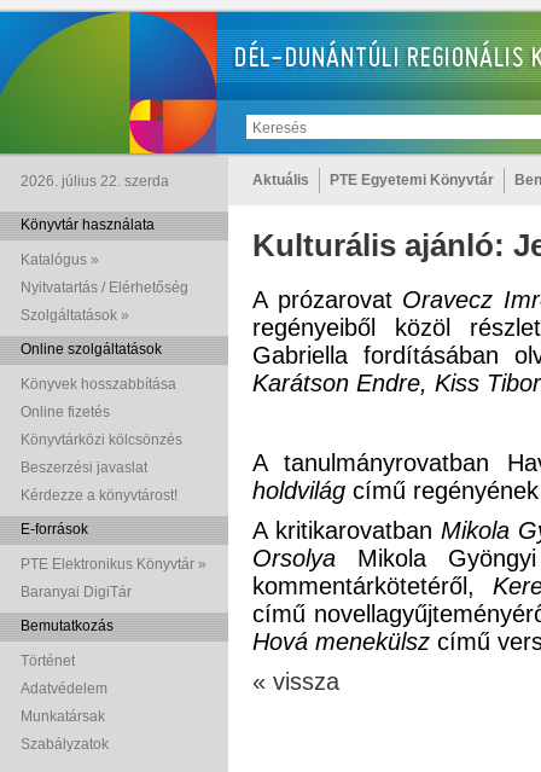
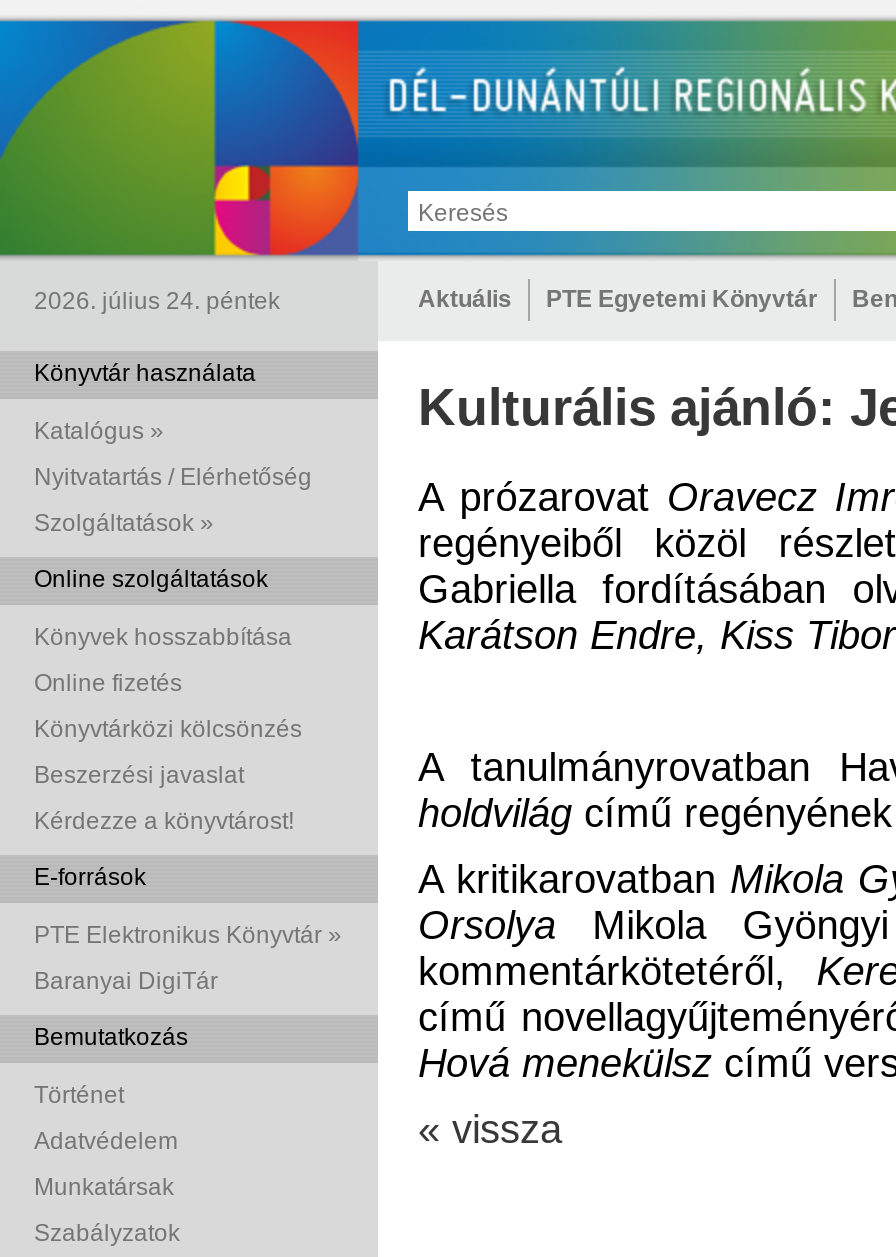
[21,173,169,190] 2026. július 22. szerda -> [34,287,280,315] 2026. július 24. péntek

